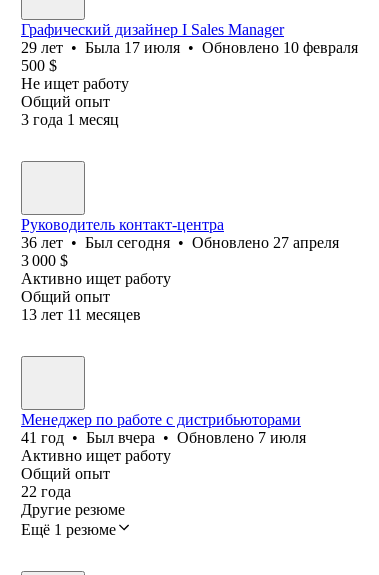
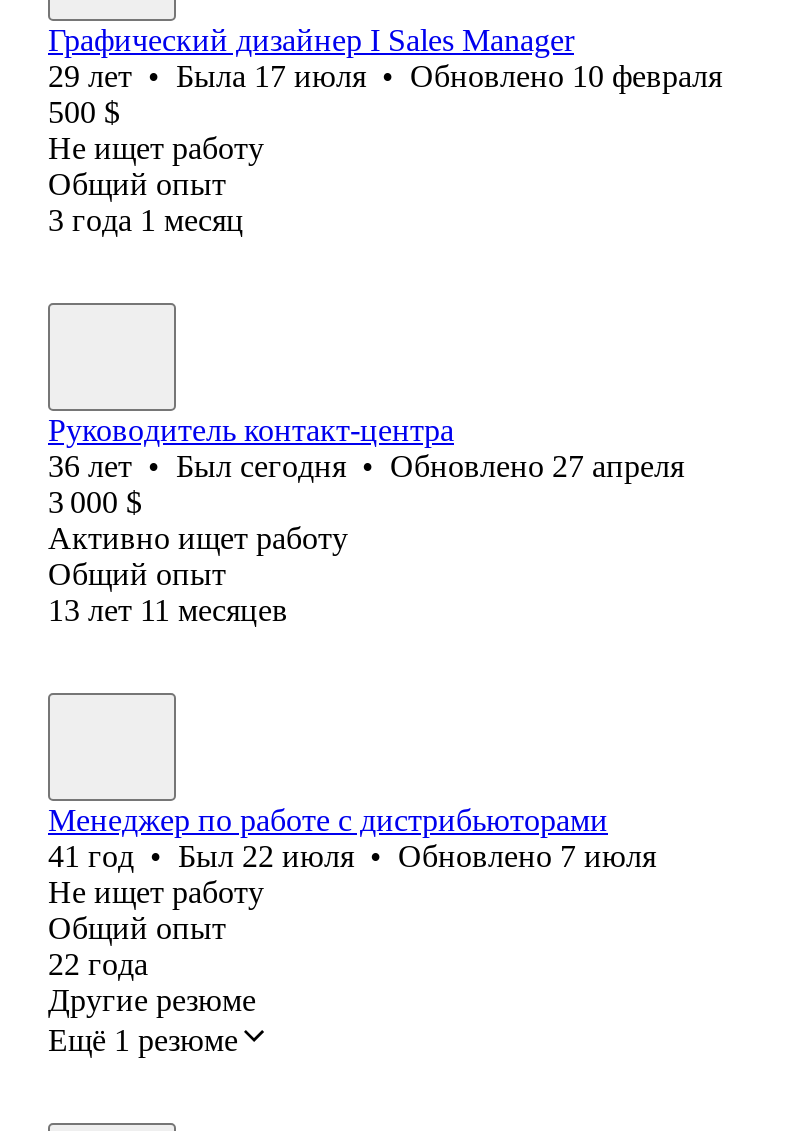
[21,429,306,464] 41 год • Был вчера • Обновлено 7 июля | Активно ищет работу -> [48,839,656,909] 41 год • Был 22 июля • Обновлено 7 июля | Не ищет работу

